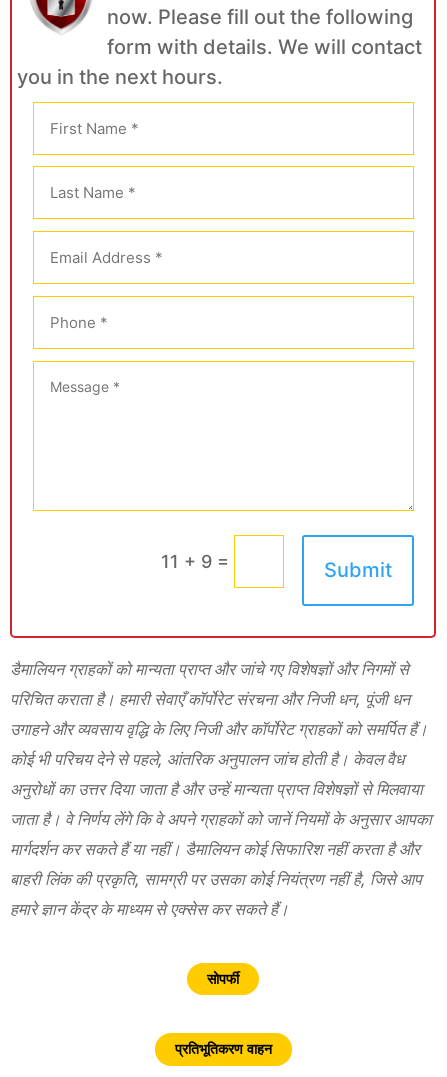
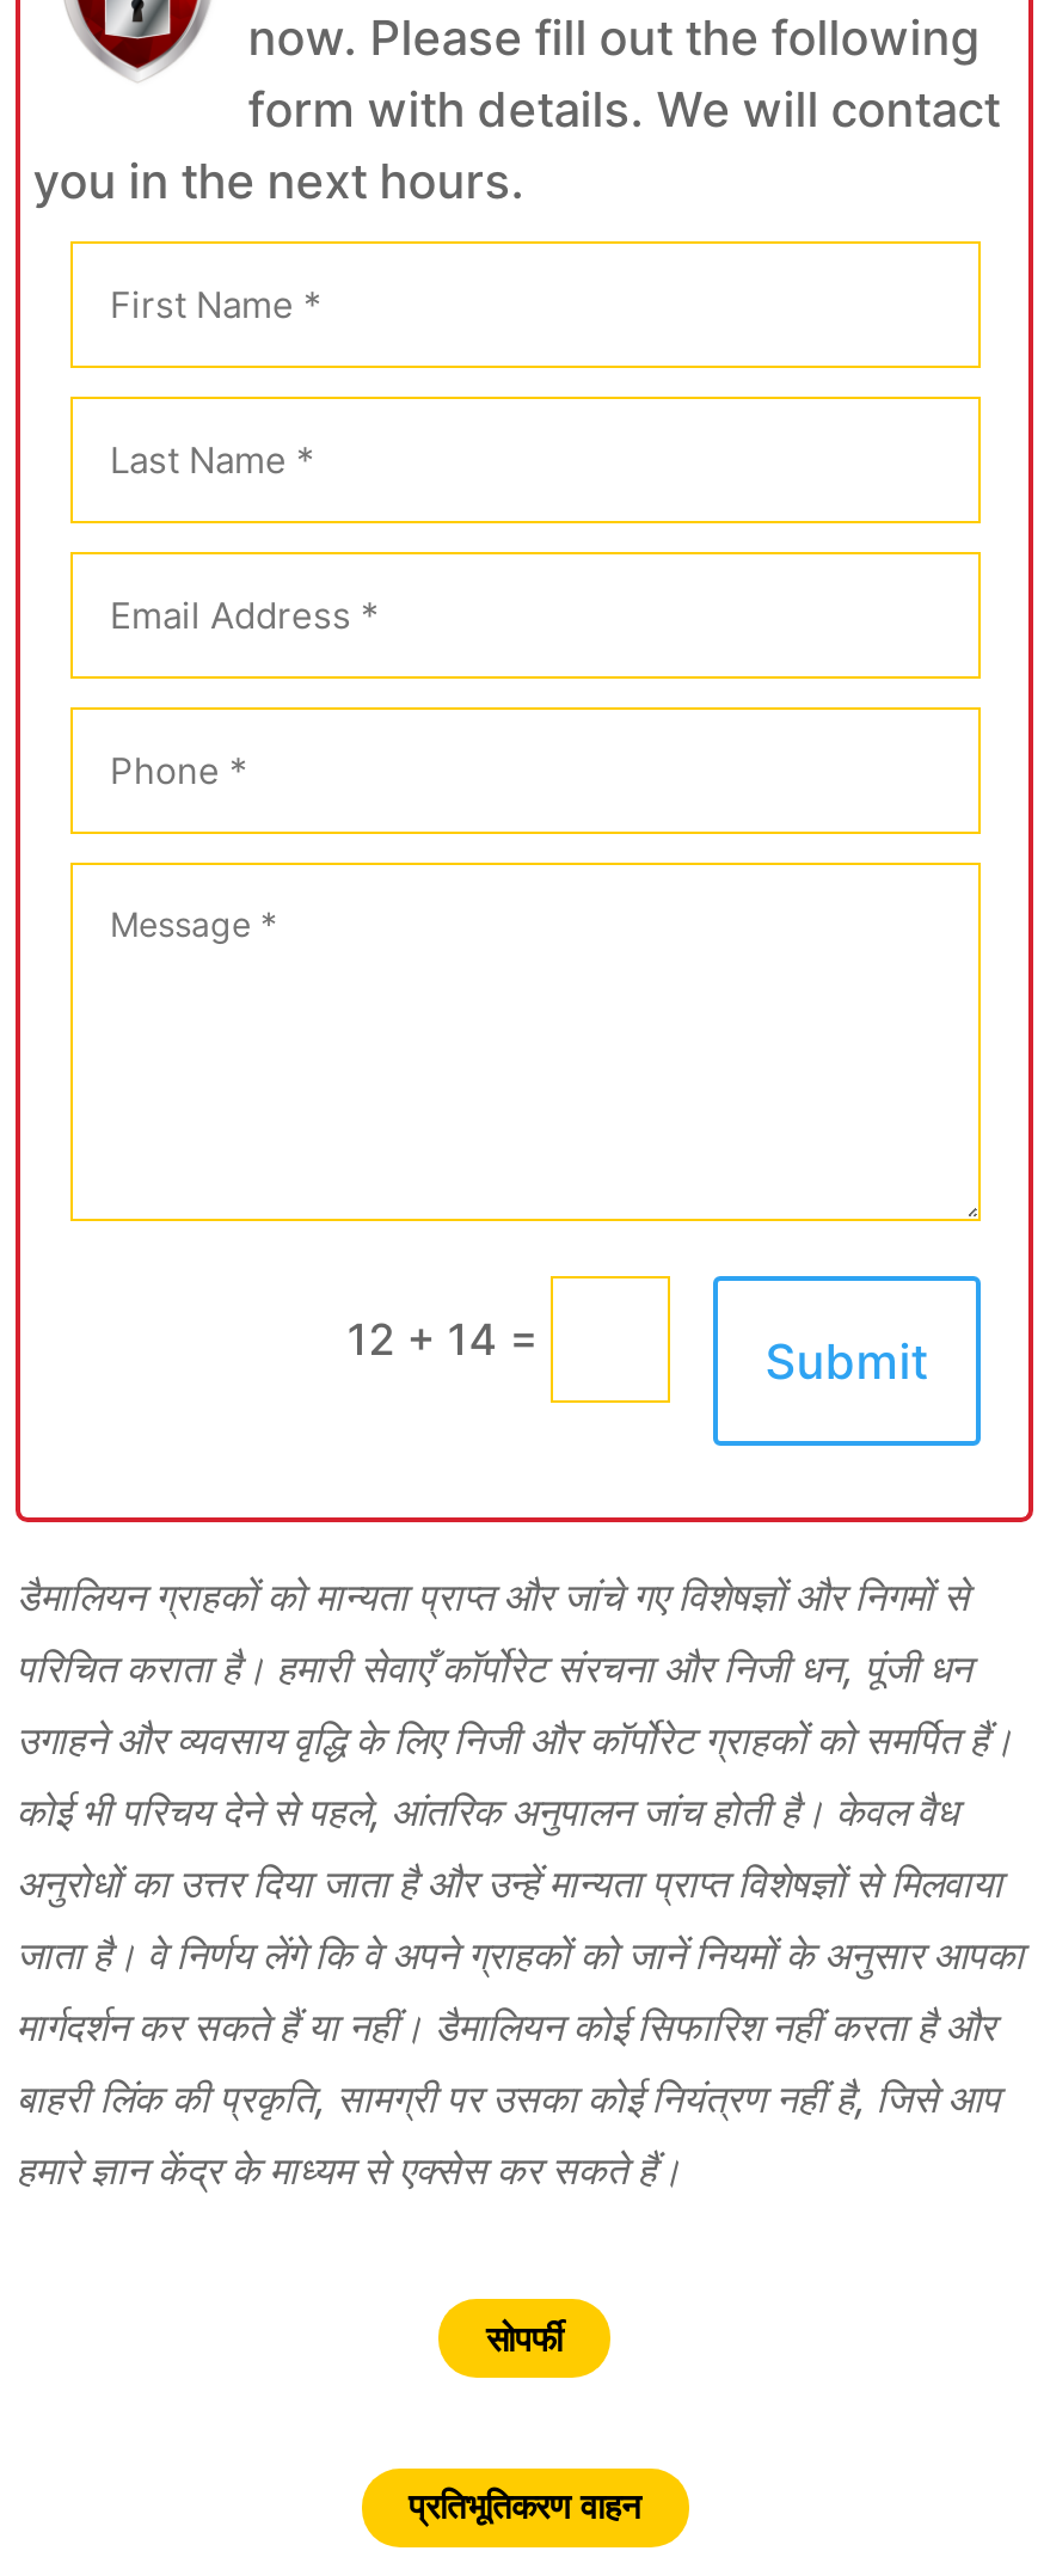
[161,549,234,572] 11 + 9 = -> [347,1313,550,1366] 12 + 14 =

